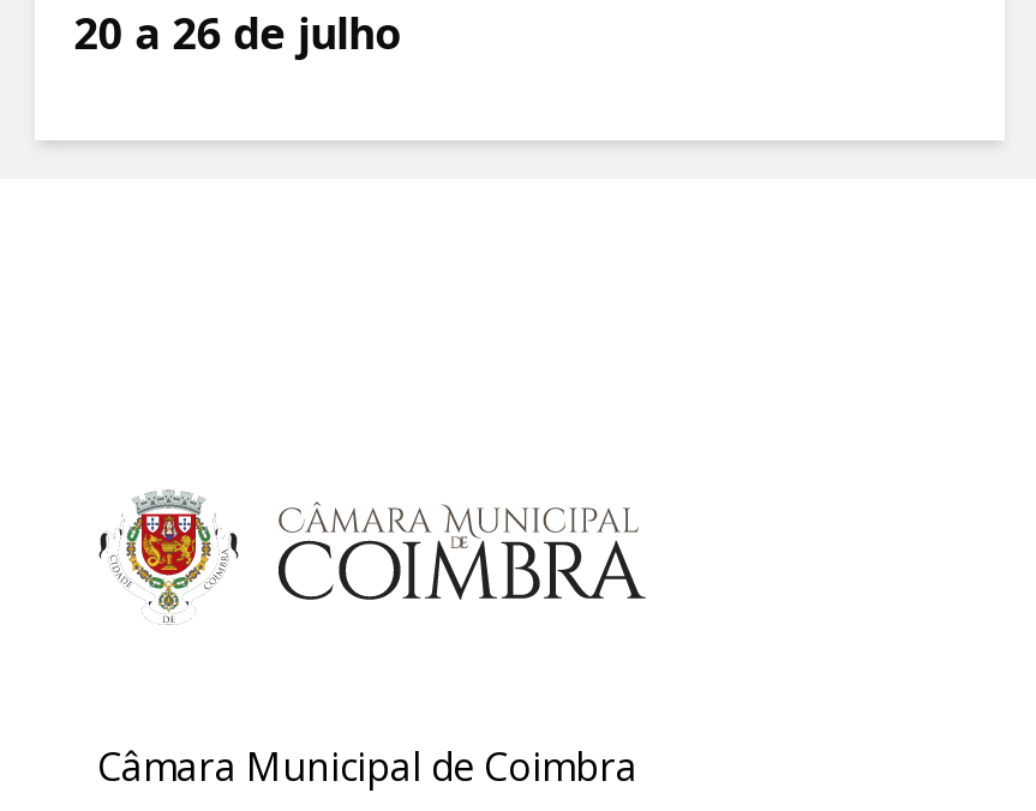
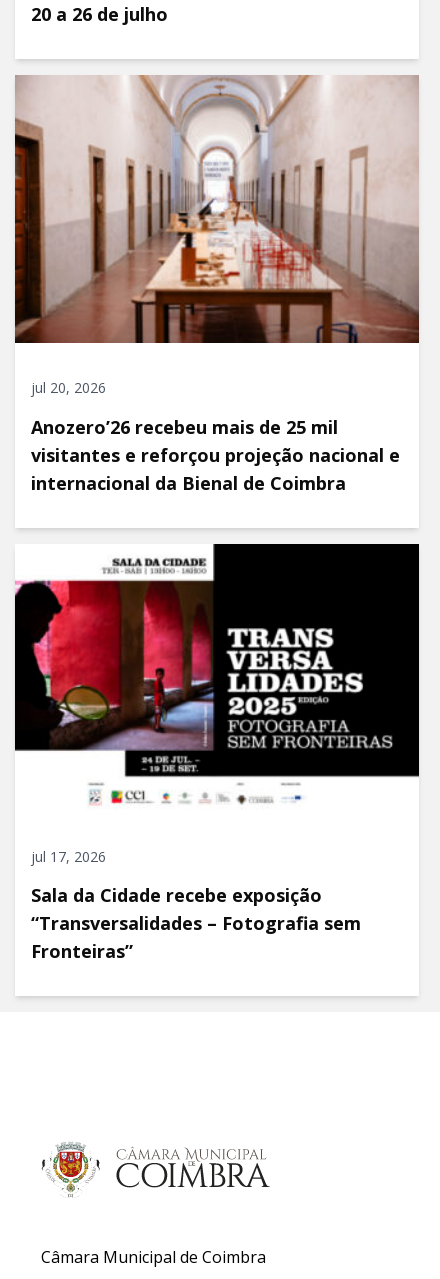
none -> [14,74,420,495] [image] | jul 20, 2026 | Anozero’26 recebeu mais de 25 mil | visitantes e reforçou projeção nacional e | internacional da Bienal de Coimbra
none -> [14,543,420,805] [image]
none -> [31,846,361,963] jul 17, 2026 | Sala da Cidade recebe exposição | “Transversalidades – Fotografia sem | Fronteiras”

